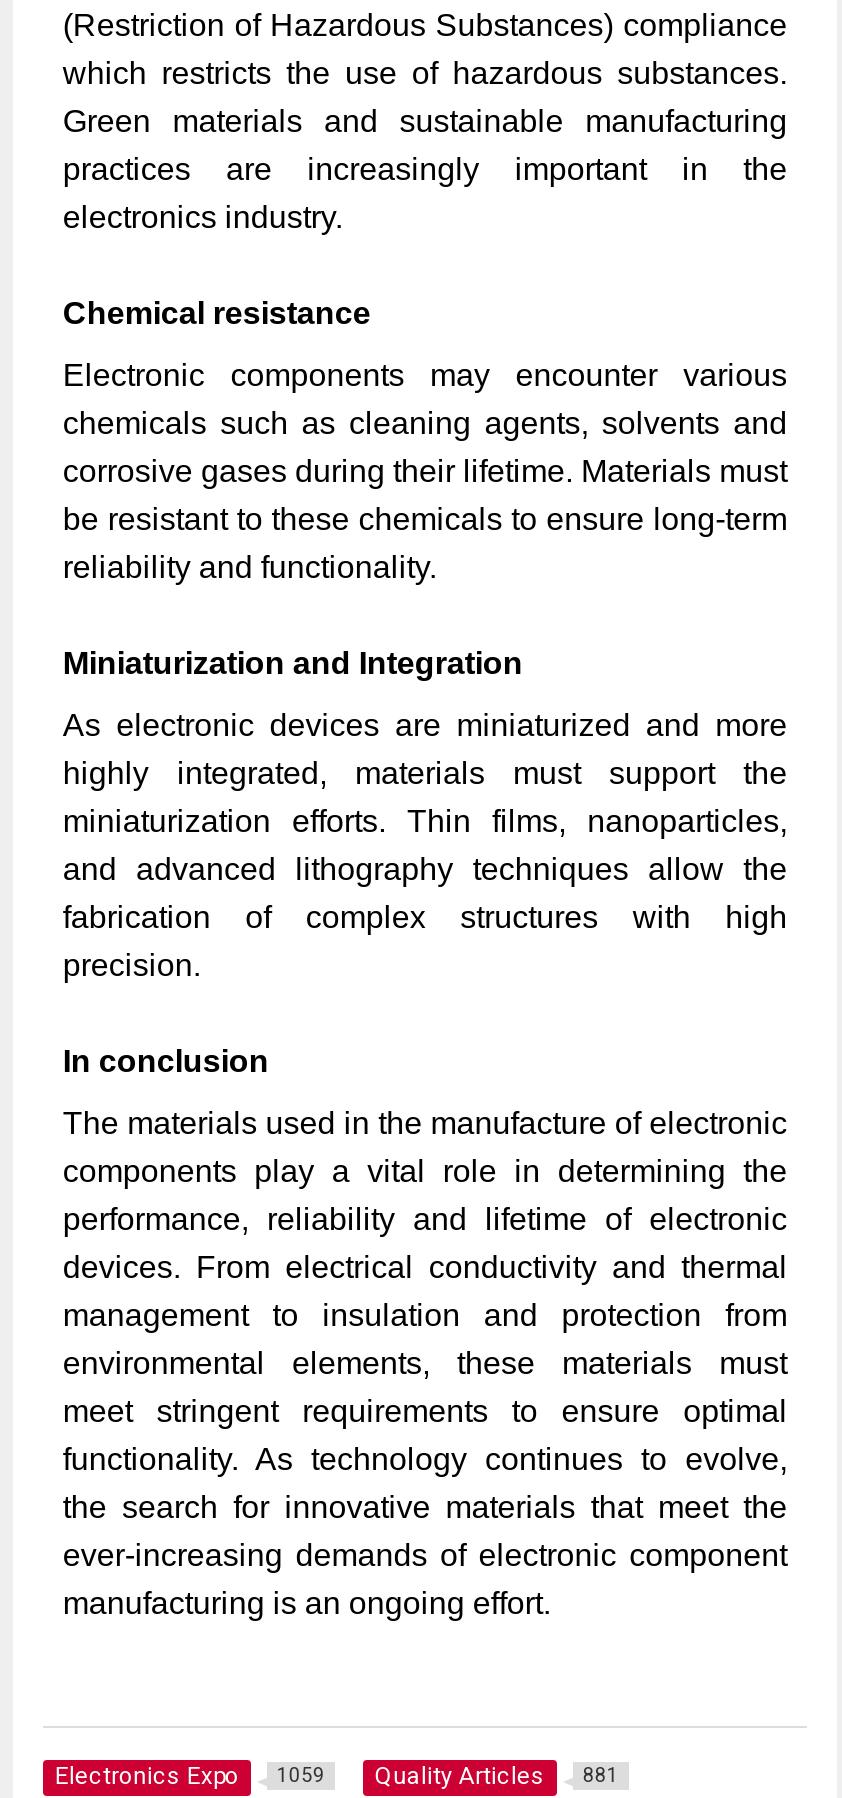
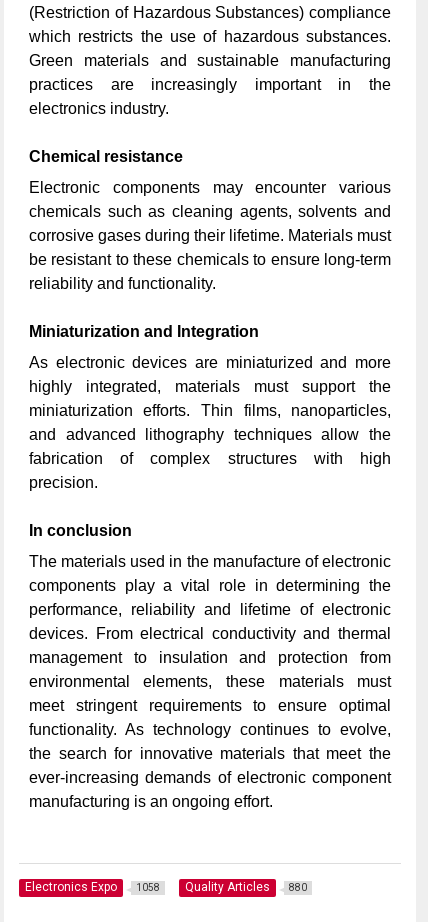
[55,1761,325,1789] Electronics Expo 1059 -> [25,880,160,894] Electronics Expo 1058
[375,1761,619,1789] Quality Articles 881 -> [185,880,307,894] Quality Articles 880

